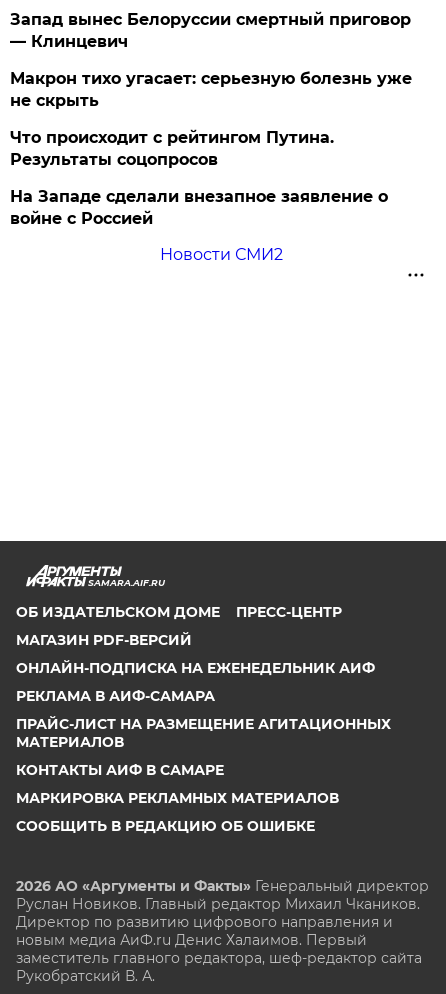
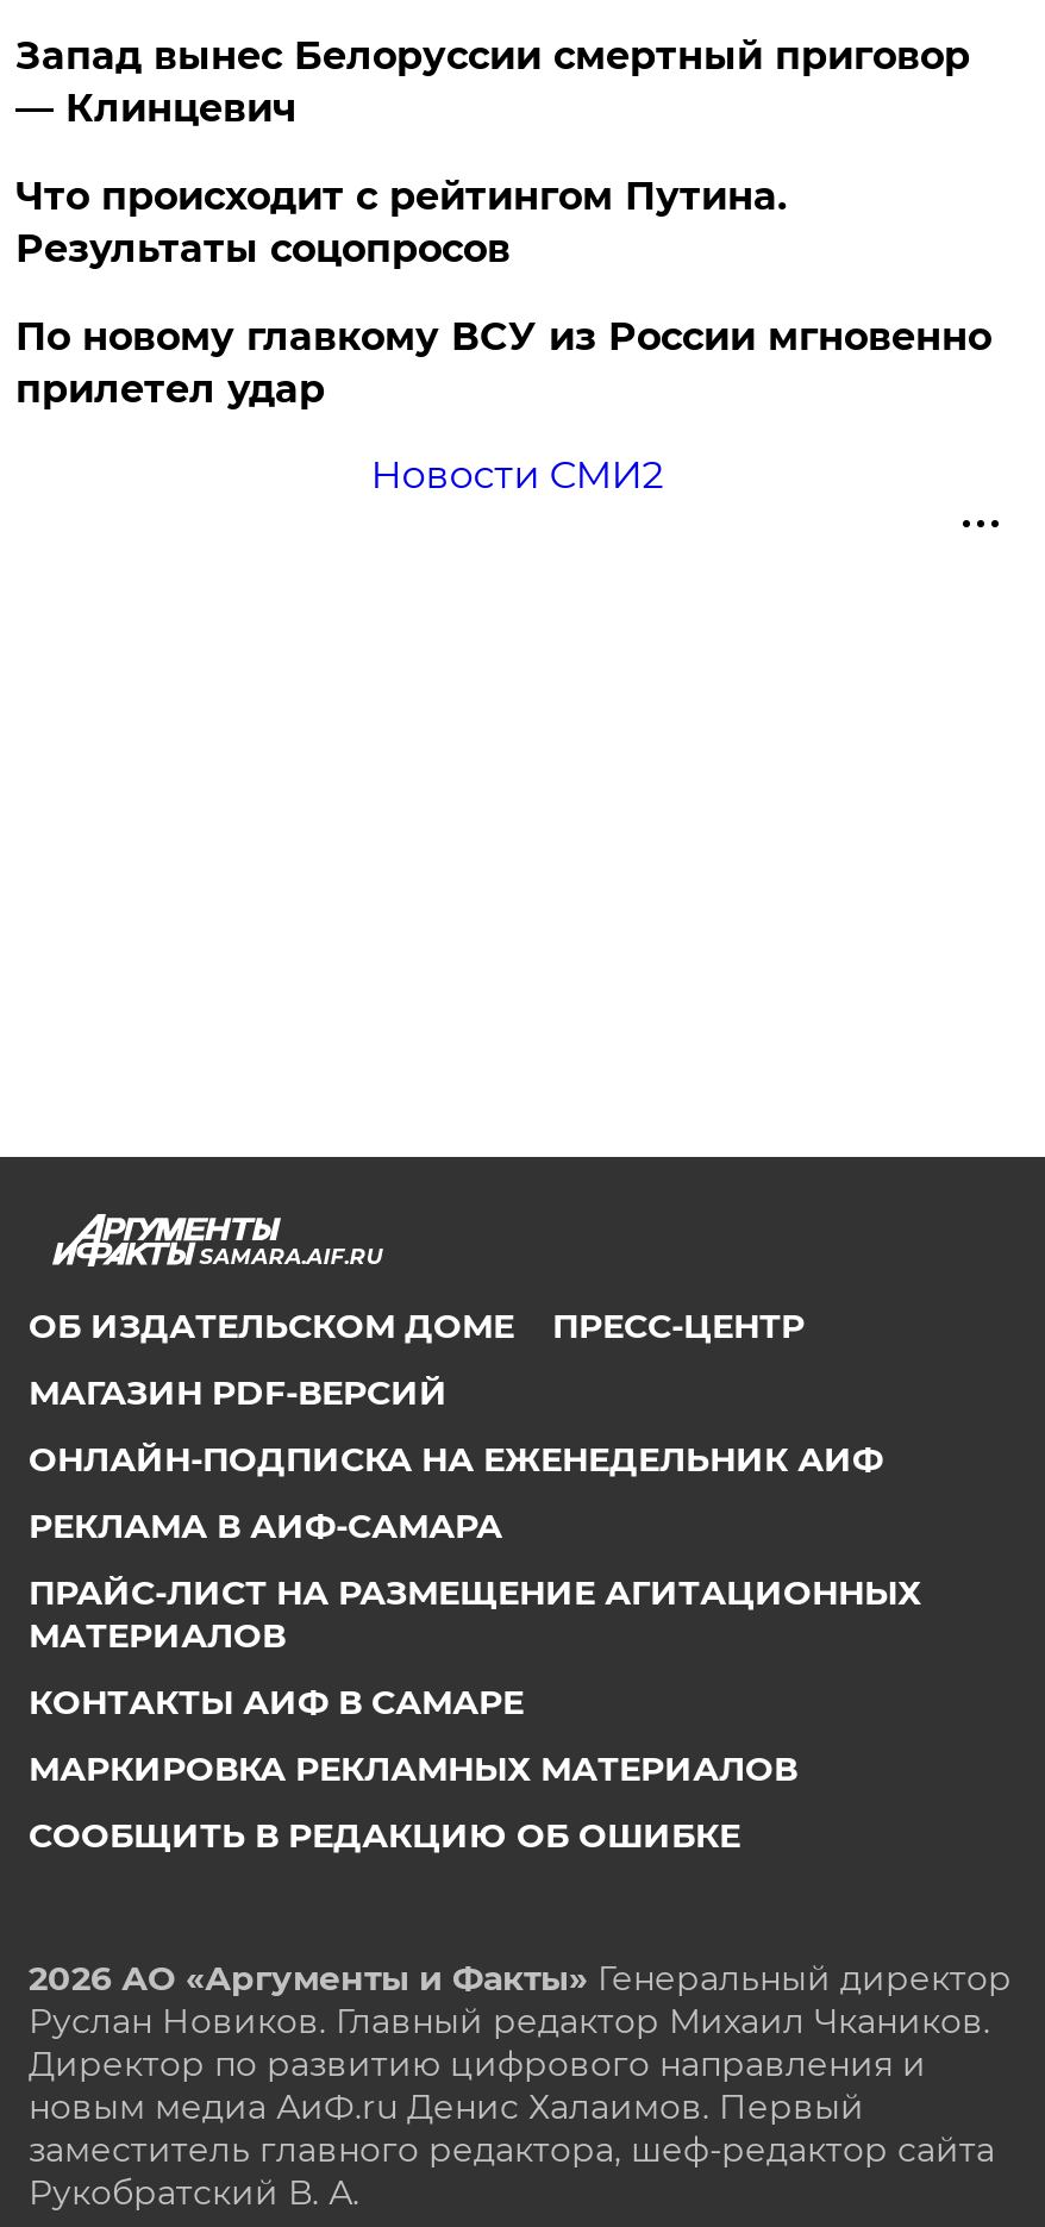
[10,69,412,110] Макрон тихо угасает: серьезную болезнь уже | не скрыть -> none
[10,187,388,228] На Западе сделали внезапное заявление о | войне с Россией -> [15,314,991,412] По новому главкому ВСУ из России мгновенно | прилетел удар

